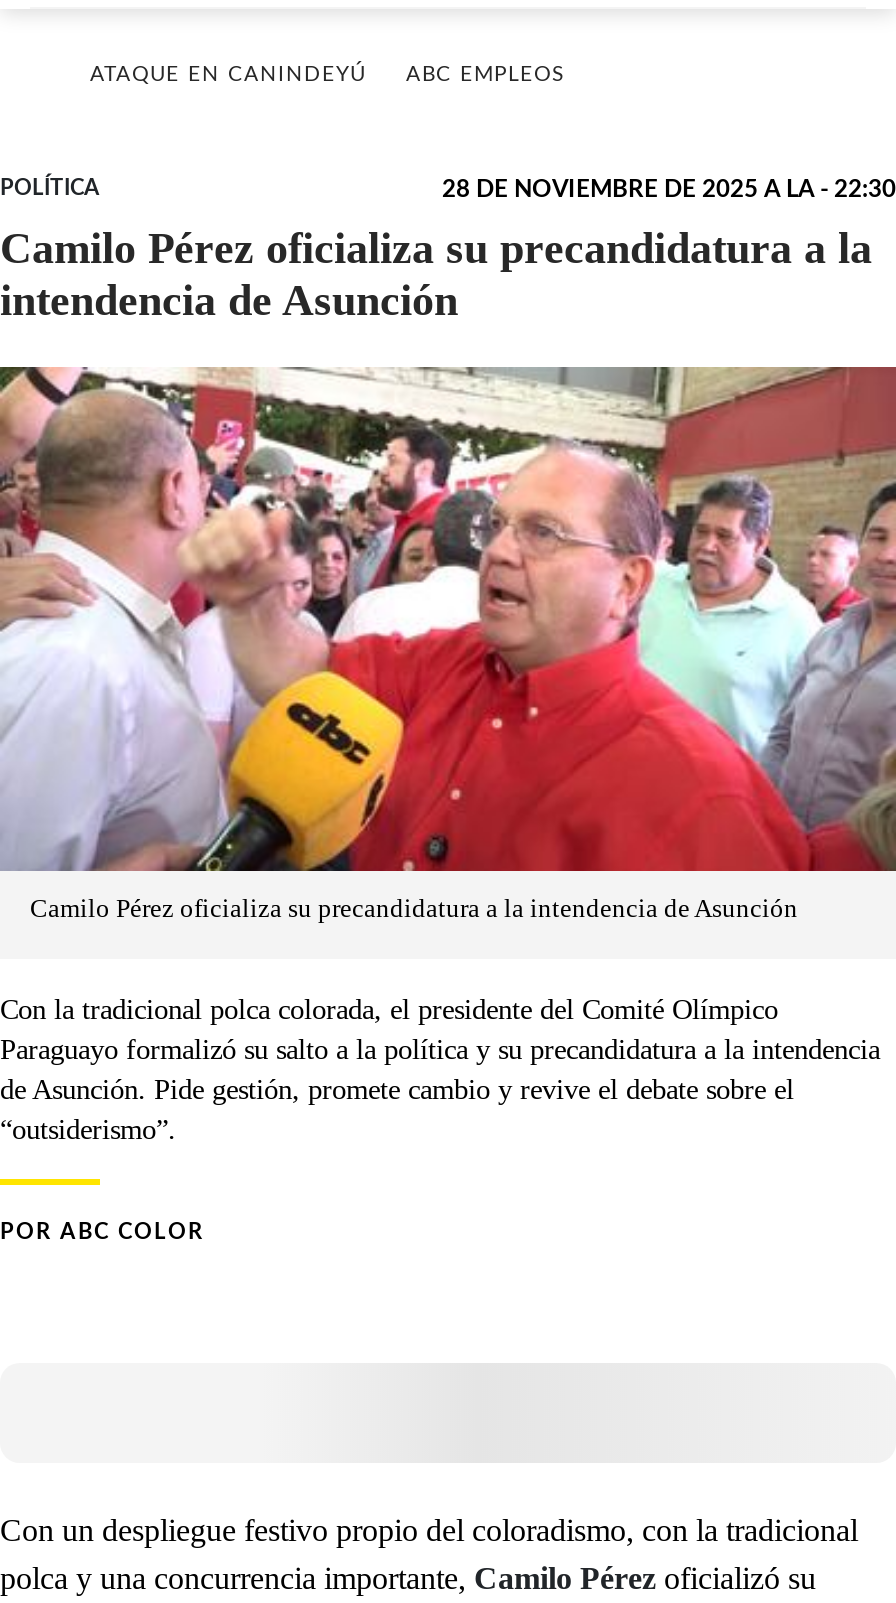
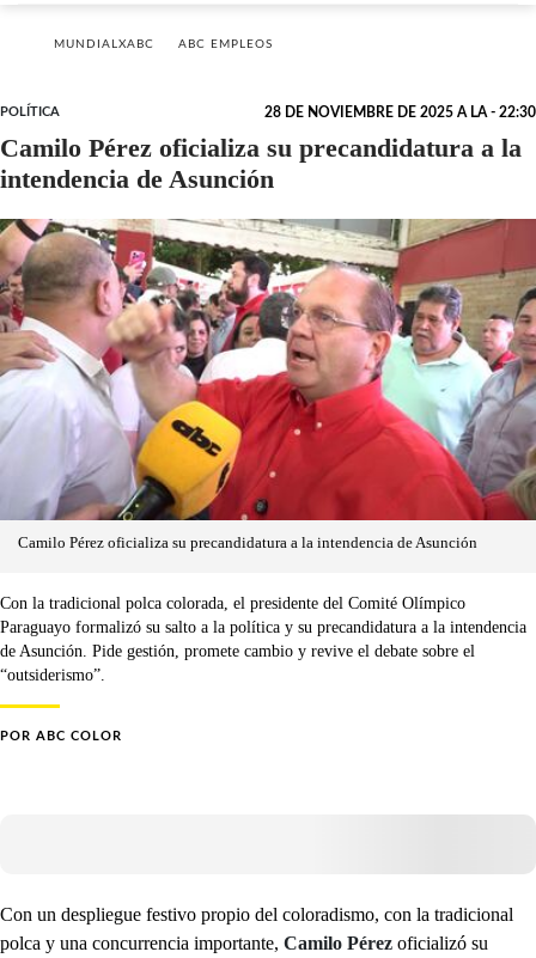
[90,65,366,85] ATAQUE EN CANINDEYÚ -> [54,38,154,50] MUNDIALXABC

